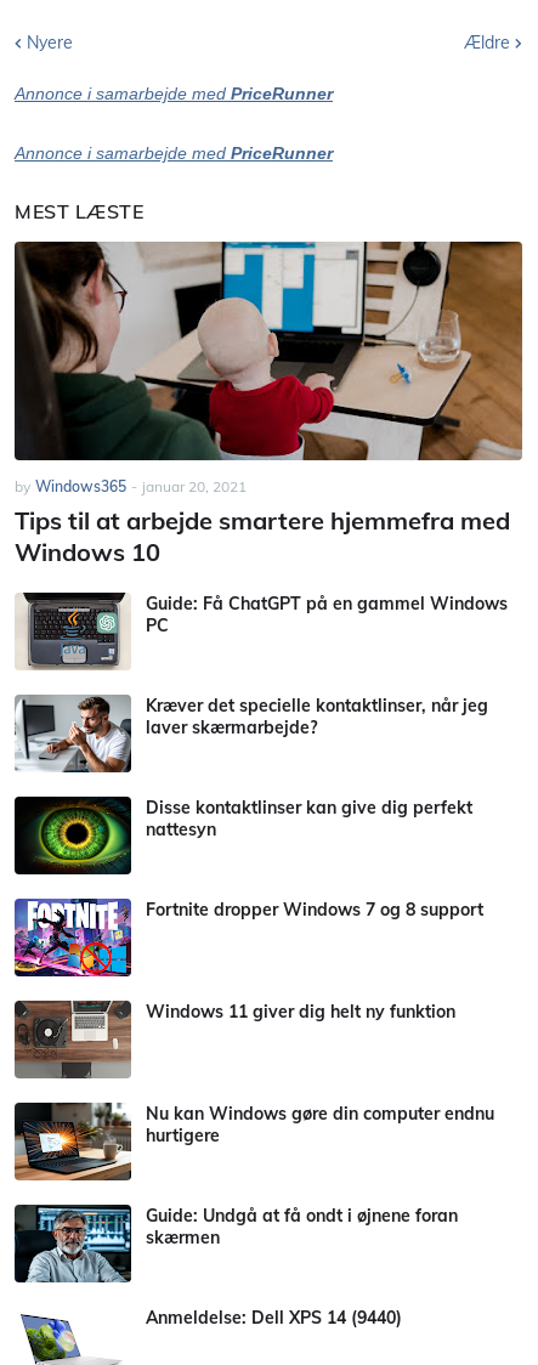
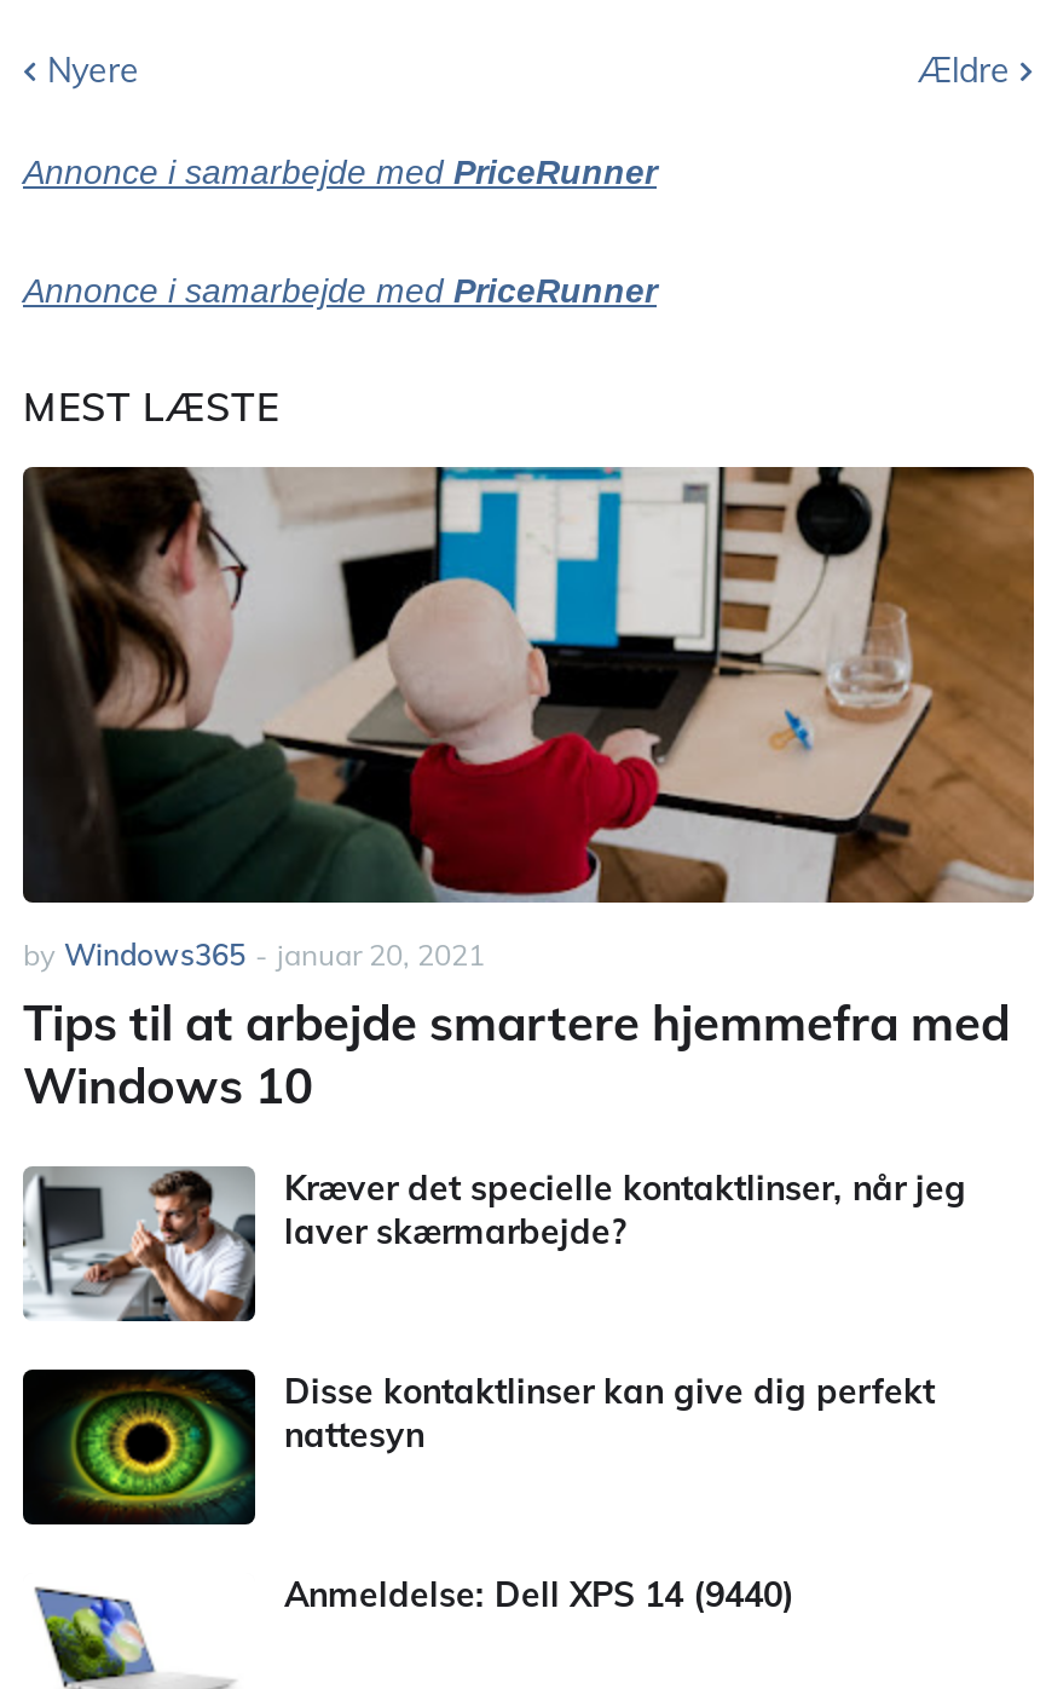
[16,593,508,670] [image] | Guide: Få ChatGPT på en gammel Windows | PC -> none
[13,897,483,978] [image] | Fortnite dropper Windows 7 og 8 support -> none
[13,999,455,1080] [image] | Windows 11 giver dig helt ny funktion -> none
[13,1103,494,1182] [image] | Nu kan Windows gøre din computer endnu | hurtigere -> none
[15,1205,458,1282] [image] | Guide: Undgå at få ondt i øjnene foran | skærmen -> none

